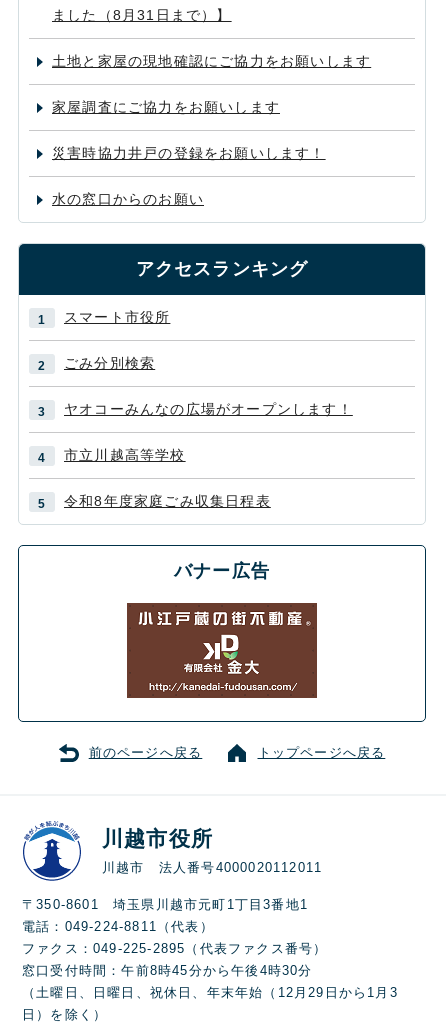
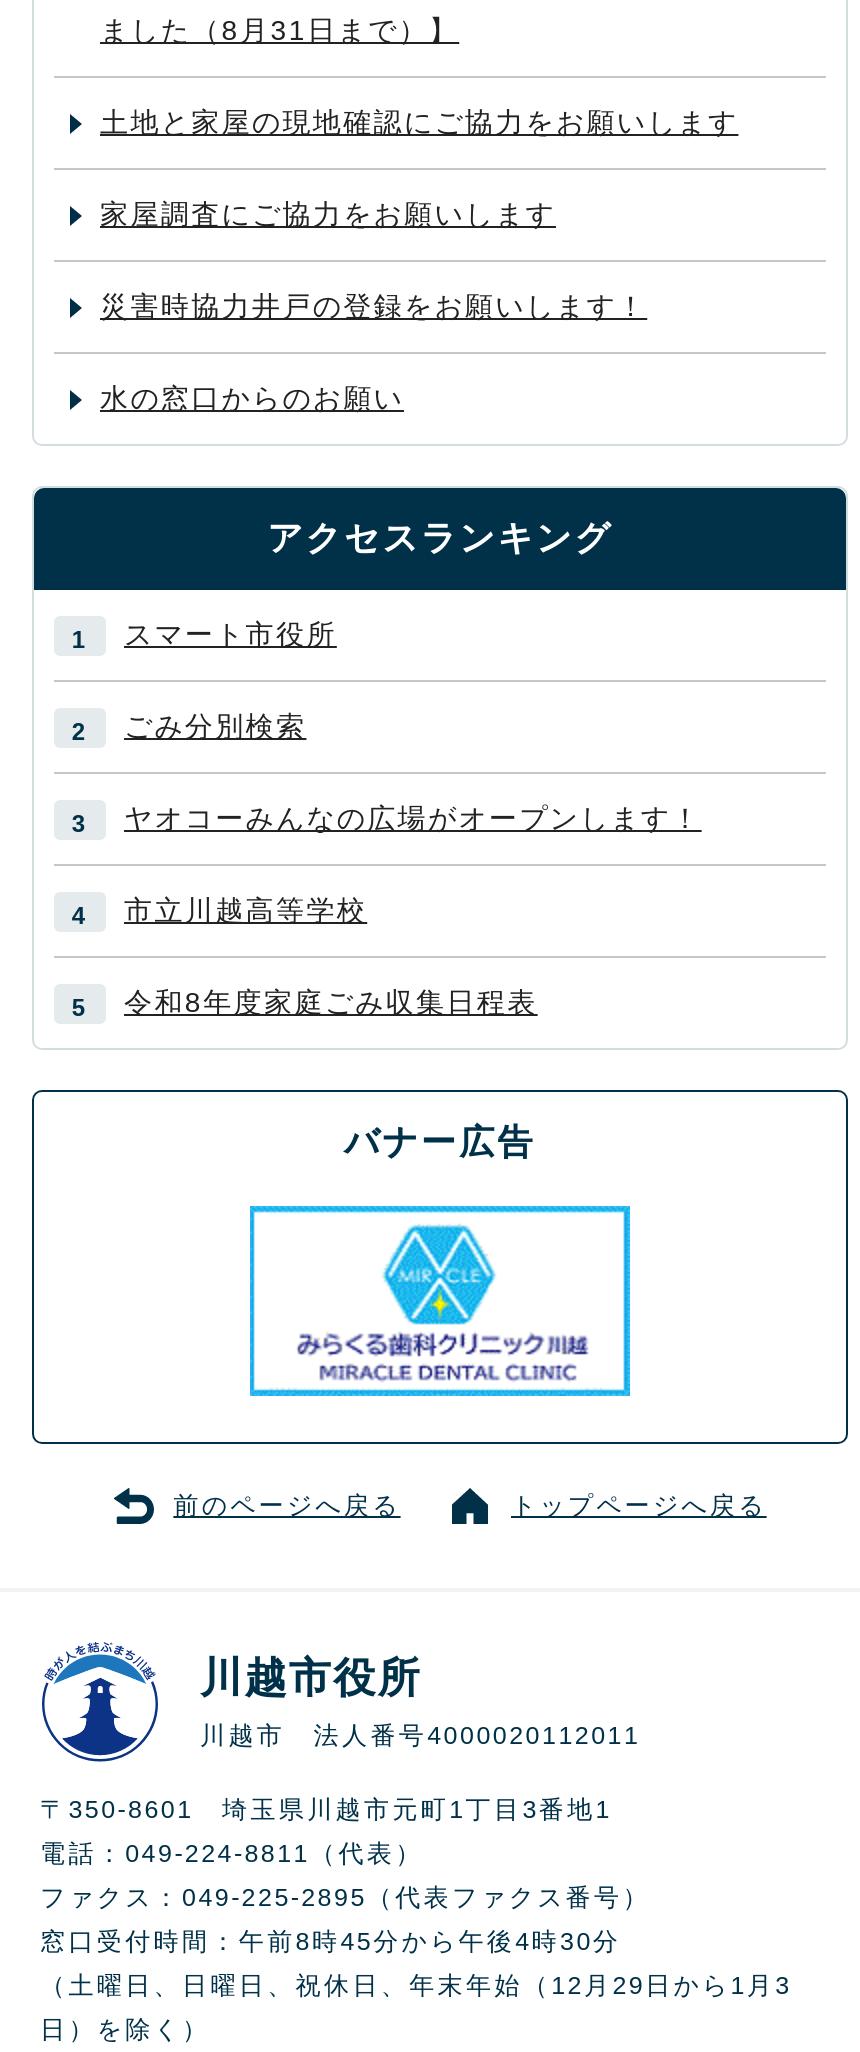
[126,602,318,699] [image] -> [248,1204,632,1398] [image]

